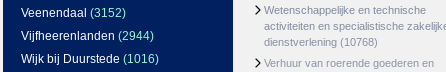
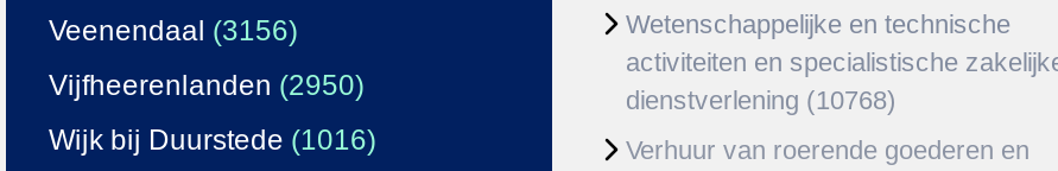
[21,6,126,20] Veenendaal (3152) -> [49,14,298,47] Veenendaal (3156)
[21,29,154,43] Vijfheerenlanden (2944) -> [49,69,365,102] Vijfheerenlanden (2950)

